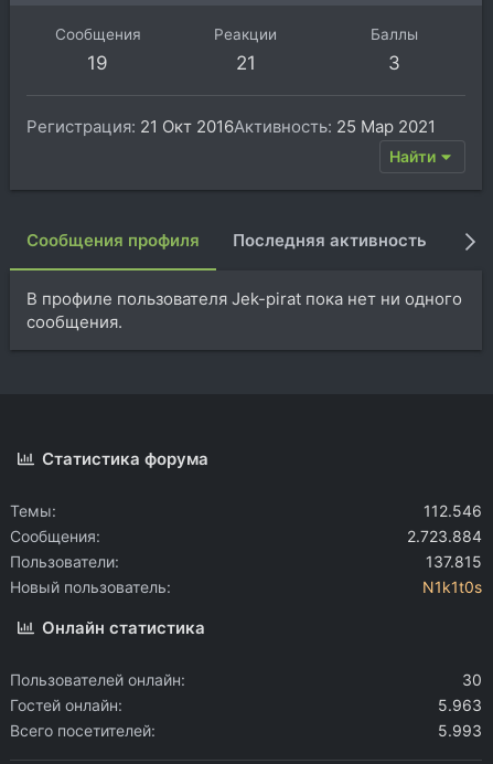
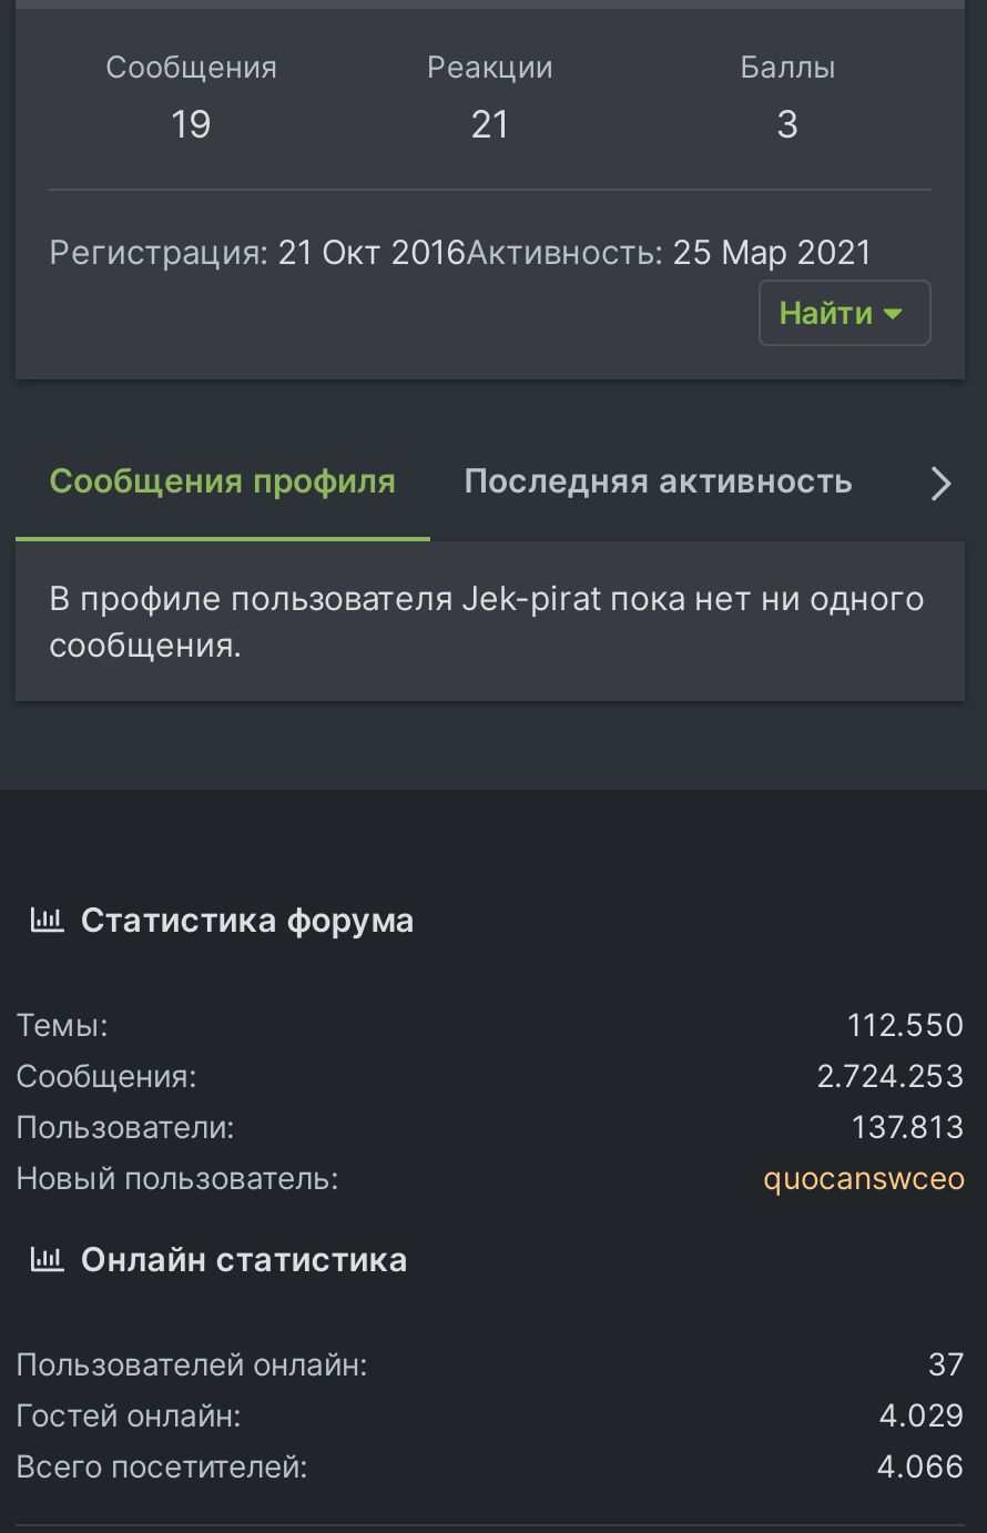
[424,501,482,520] 112.546 -> [847,1005,965,1043] 112.550
[407,527,482,545] 2.723.884 -> [816,1056,965,1094] 2.724.253
[426,552,482,571] 137.815 -> [852,1107,965,1145] 137.813
[422,577,482,596] N1k1t0s -> [763,1158,965,1196] quocanswceo
[462,670,482,689] 30 -> [927,1344,965,1382] 37
[438,696,482,714] 5.963 -> [878,1395,965,1433] 4.029
[438,721,482,740] 5.993 -> [876,1446,965,1484] 4.066

